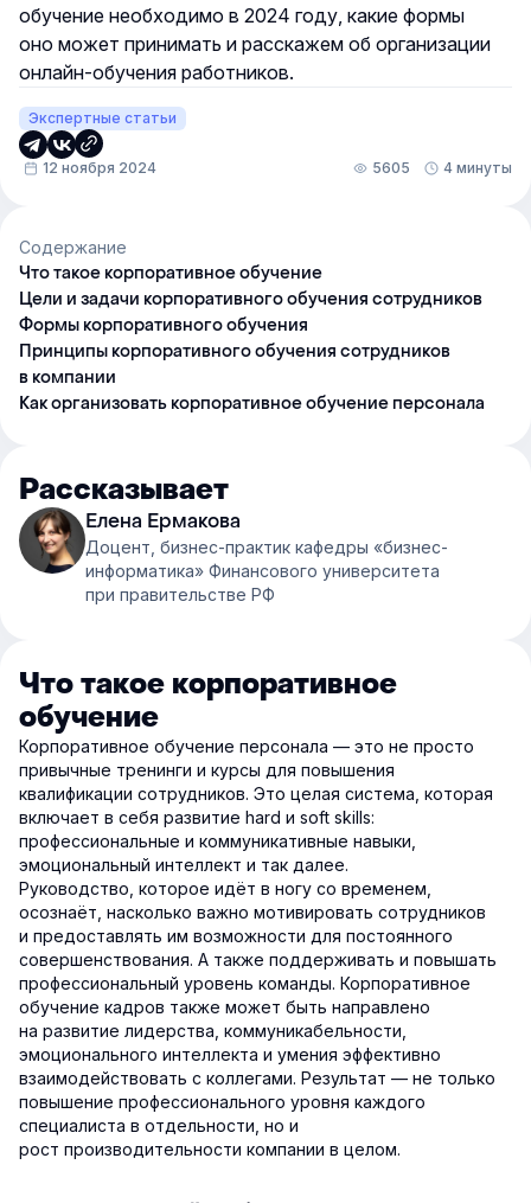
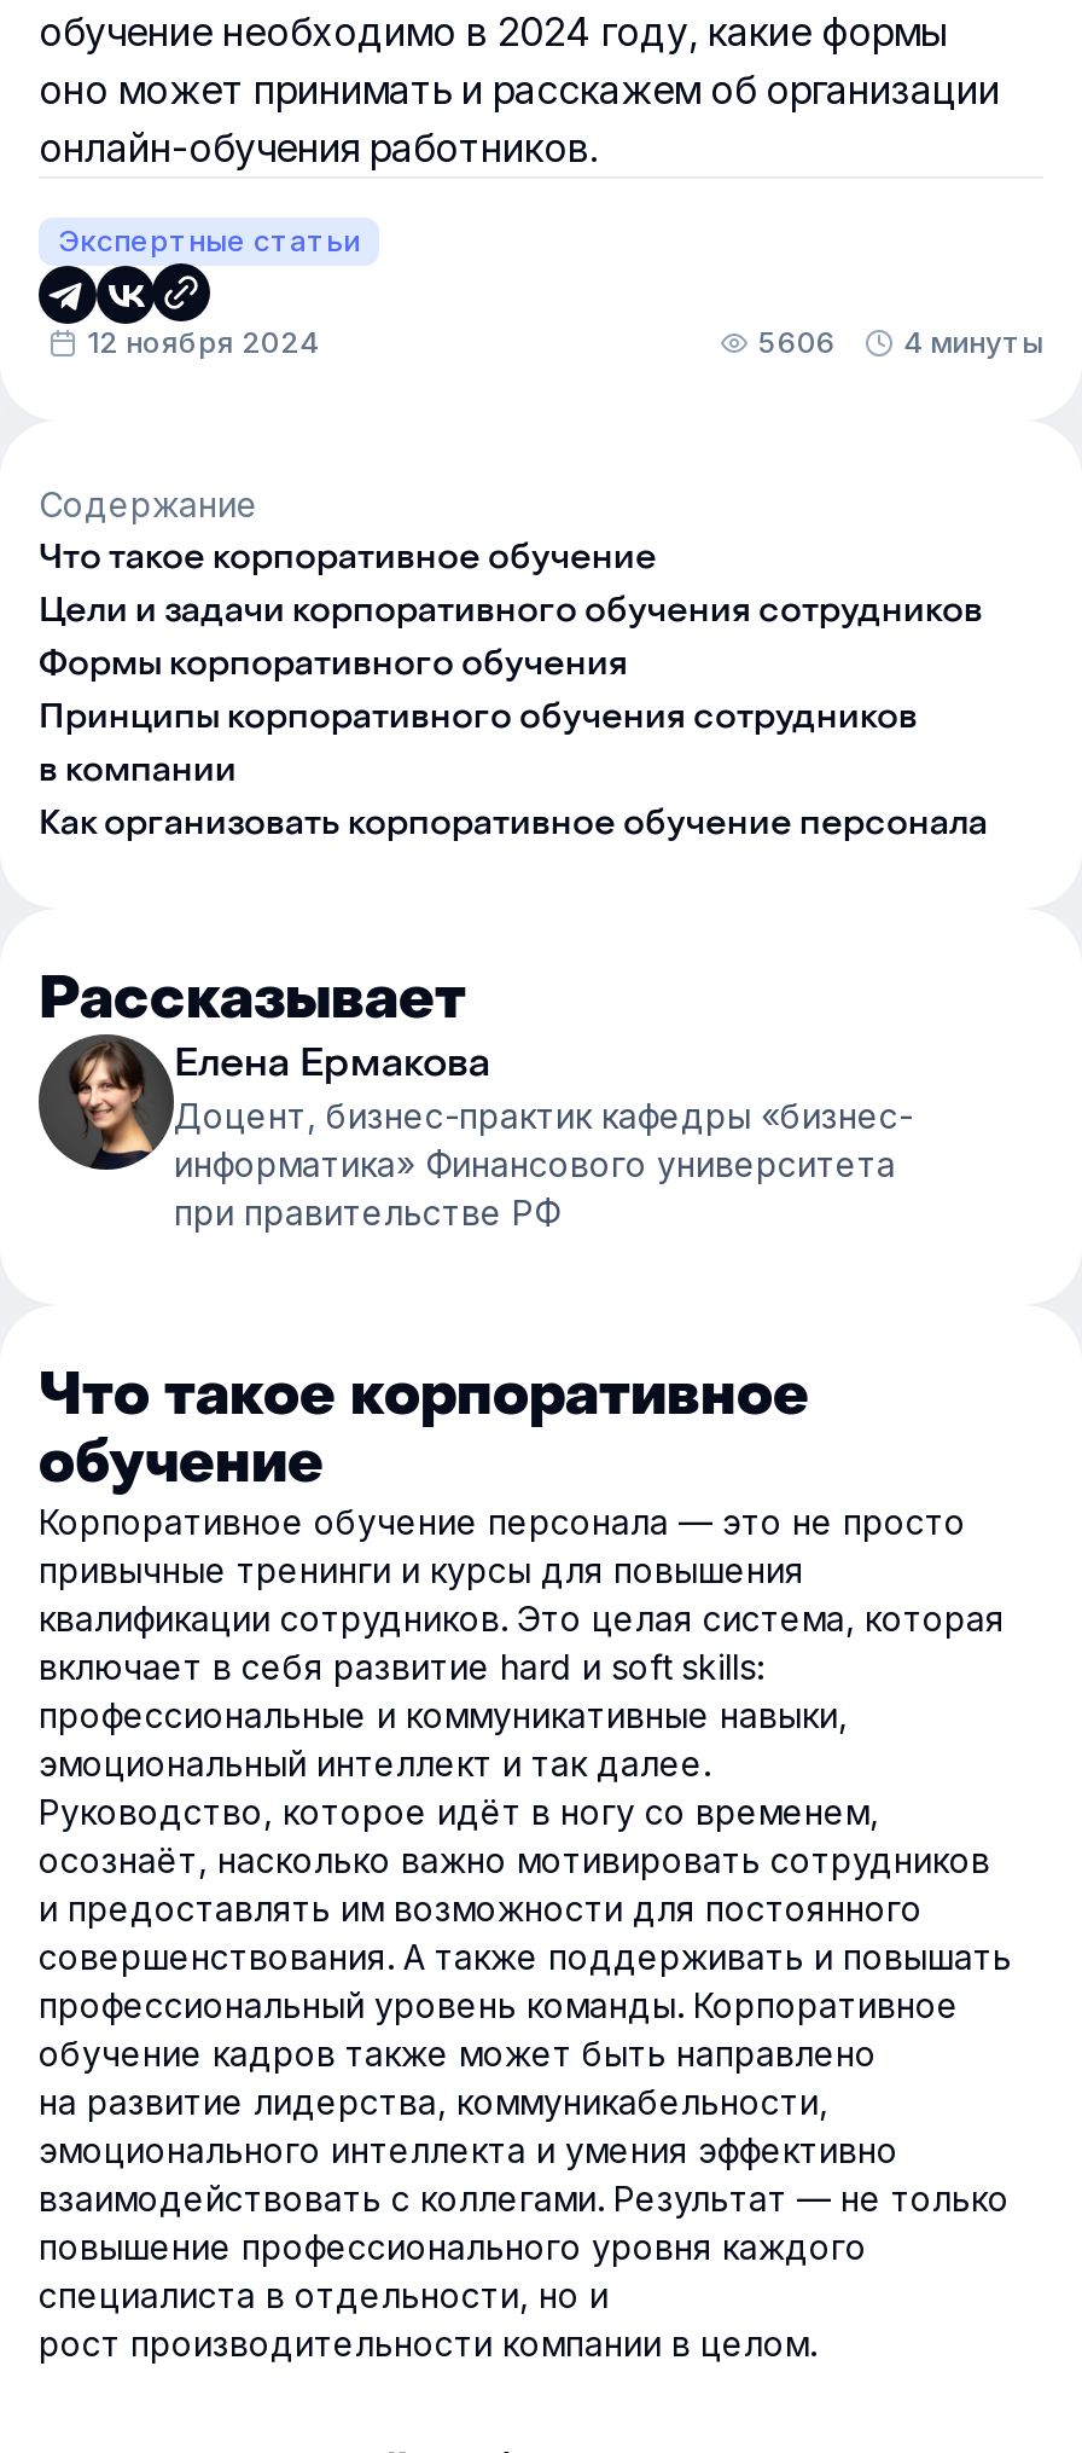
[372,159,512,177] 5605 4 минуты -> [758,324,1043,360] 5606 4 минуты

